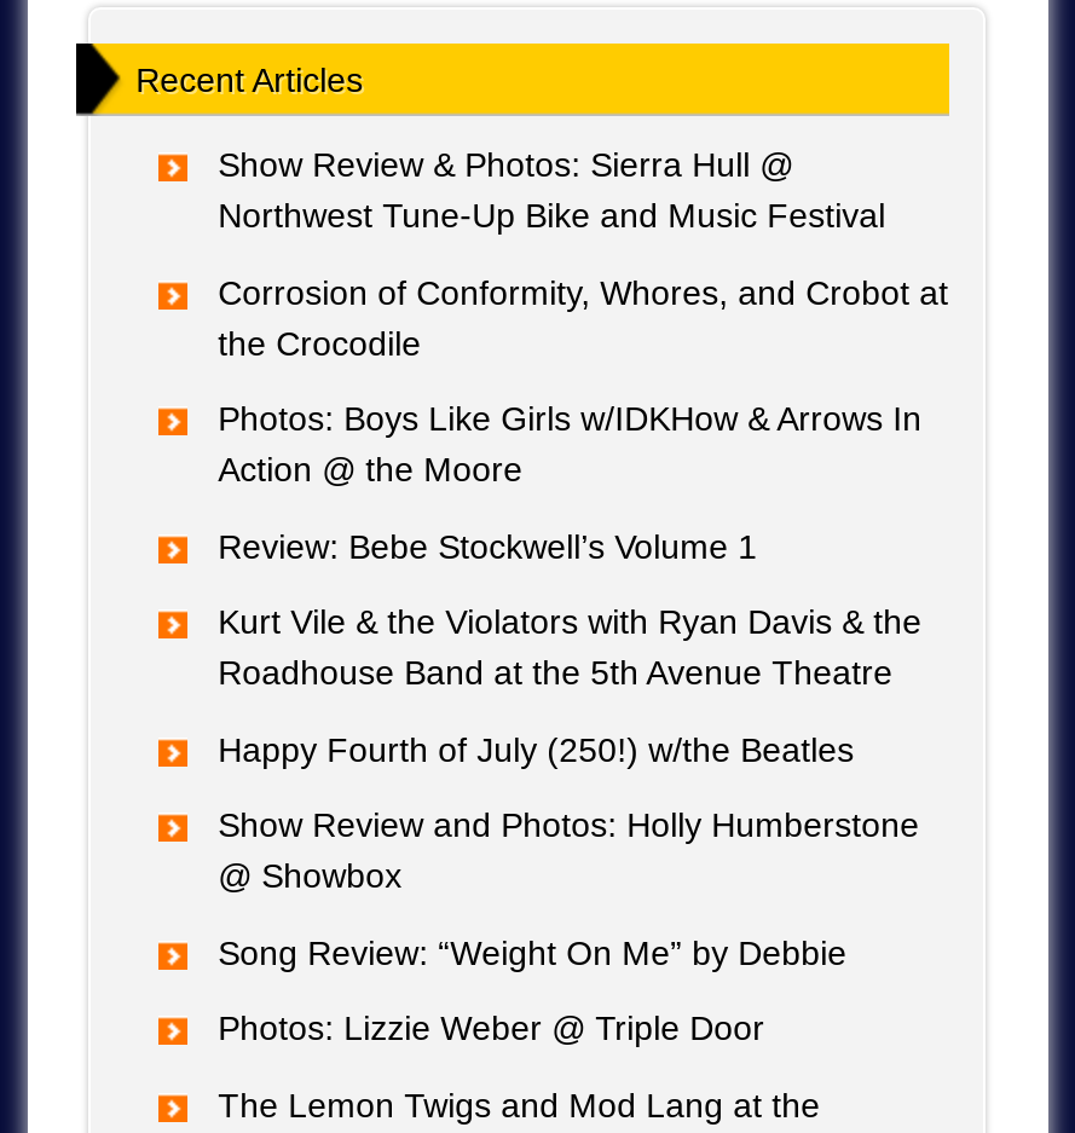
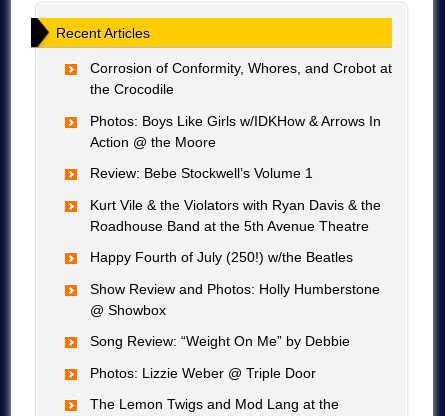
[218,145,885,235] Show Review & Photos: Sierra Hull @ | Northwest Tune-Up Bike and Music Festival -> none

